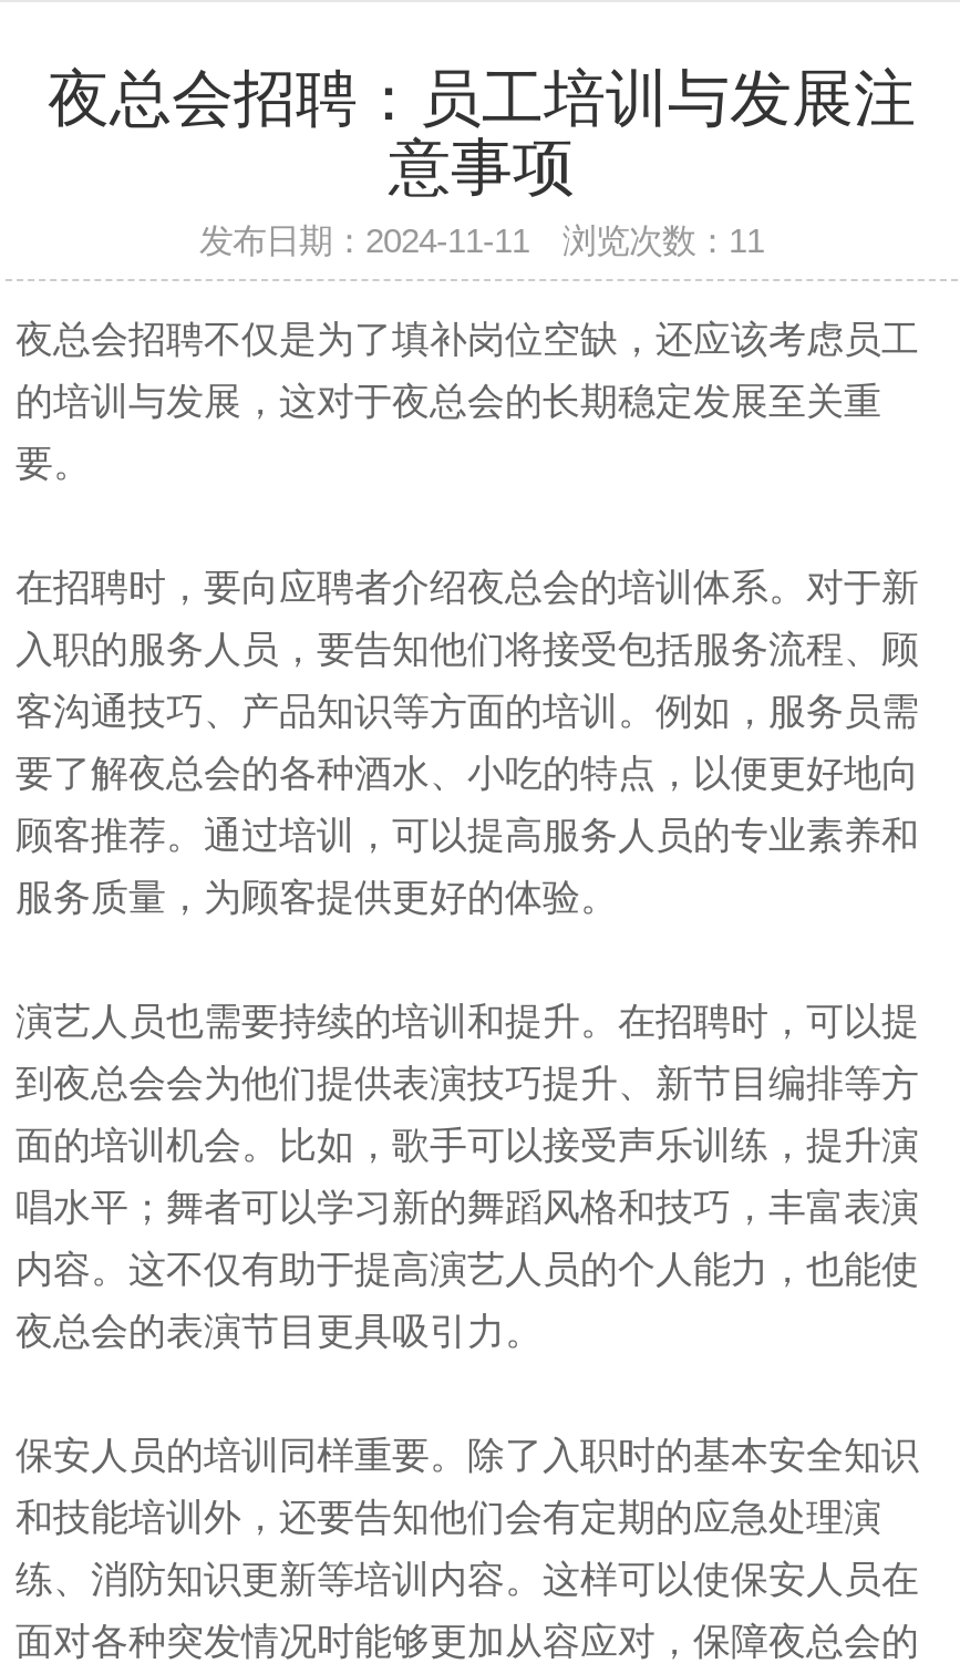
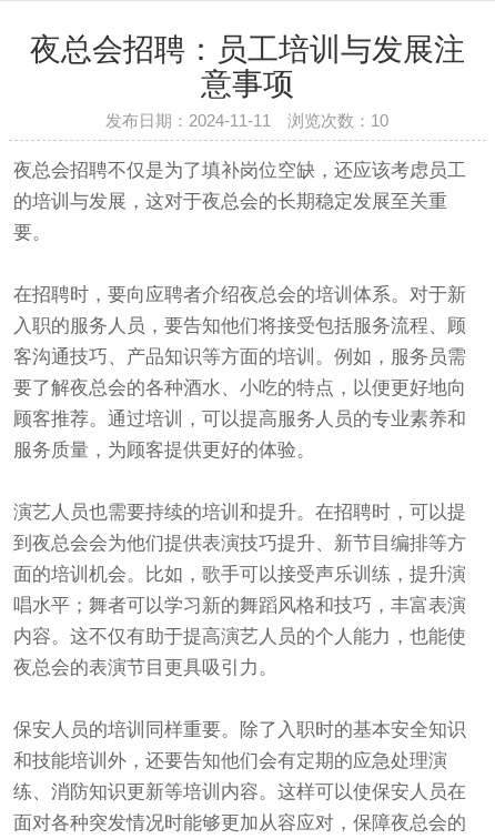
[199,221,764,259] 发布日期：2024-11-11 浏览次数：11 -> [106,111,389,130] 发布日期：2024-11-11 浏览次数：10

